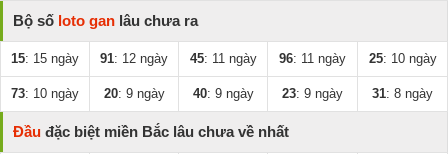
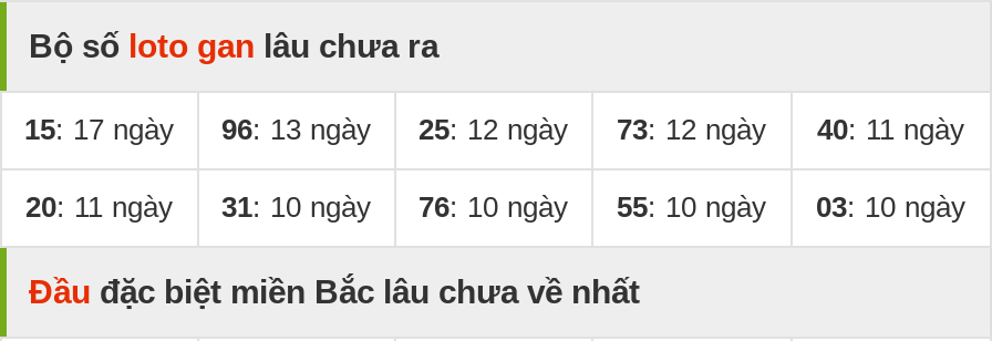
[11,51,79,66] 15: 15 ngày -> [24,113,175,146] 15: 17 ngày
[100,51,168,66] 91: 12 ngày -> [221,113,372,146] 96: 13 ngày
[189,51,256,66] 45: 11 ngày -> [418,113,569,146] 25: 12 ngày
[279,51,346,66] 96: 11 ngày -> [617,113,767,146] 73: 12 ngày
[368,51,436,66] 25: 10 ngày -> [817,113,965,146] 40: 11 ngày
[11,86,79,101] 73: 10 ngày -> [25,191,174,224] 20: 11 ngày
[103,86,164,101] 20: 9 ngày -> [221,191,372,224] 31: 10 ngày
[192,86,253,101] 40: 9 ngày -> [418,191,569,224] 76: 10 ngày
[282,86,343,101] 23: 9 ngày -> [617,191,767,224] 55: 10 ngày
[372,86,433,101] 31: 8 ngày -> [816,191,967,224] 03: 10 ngày

